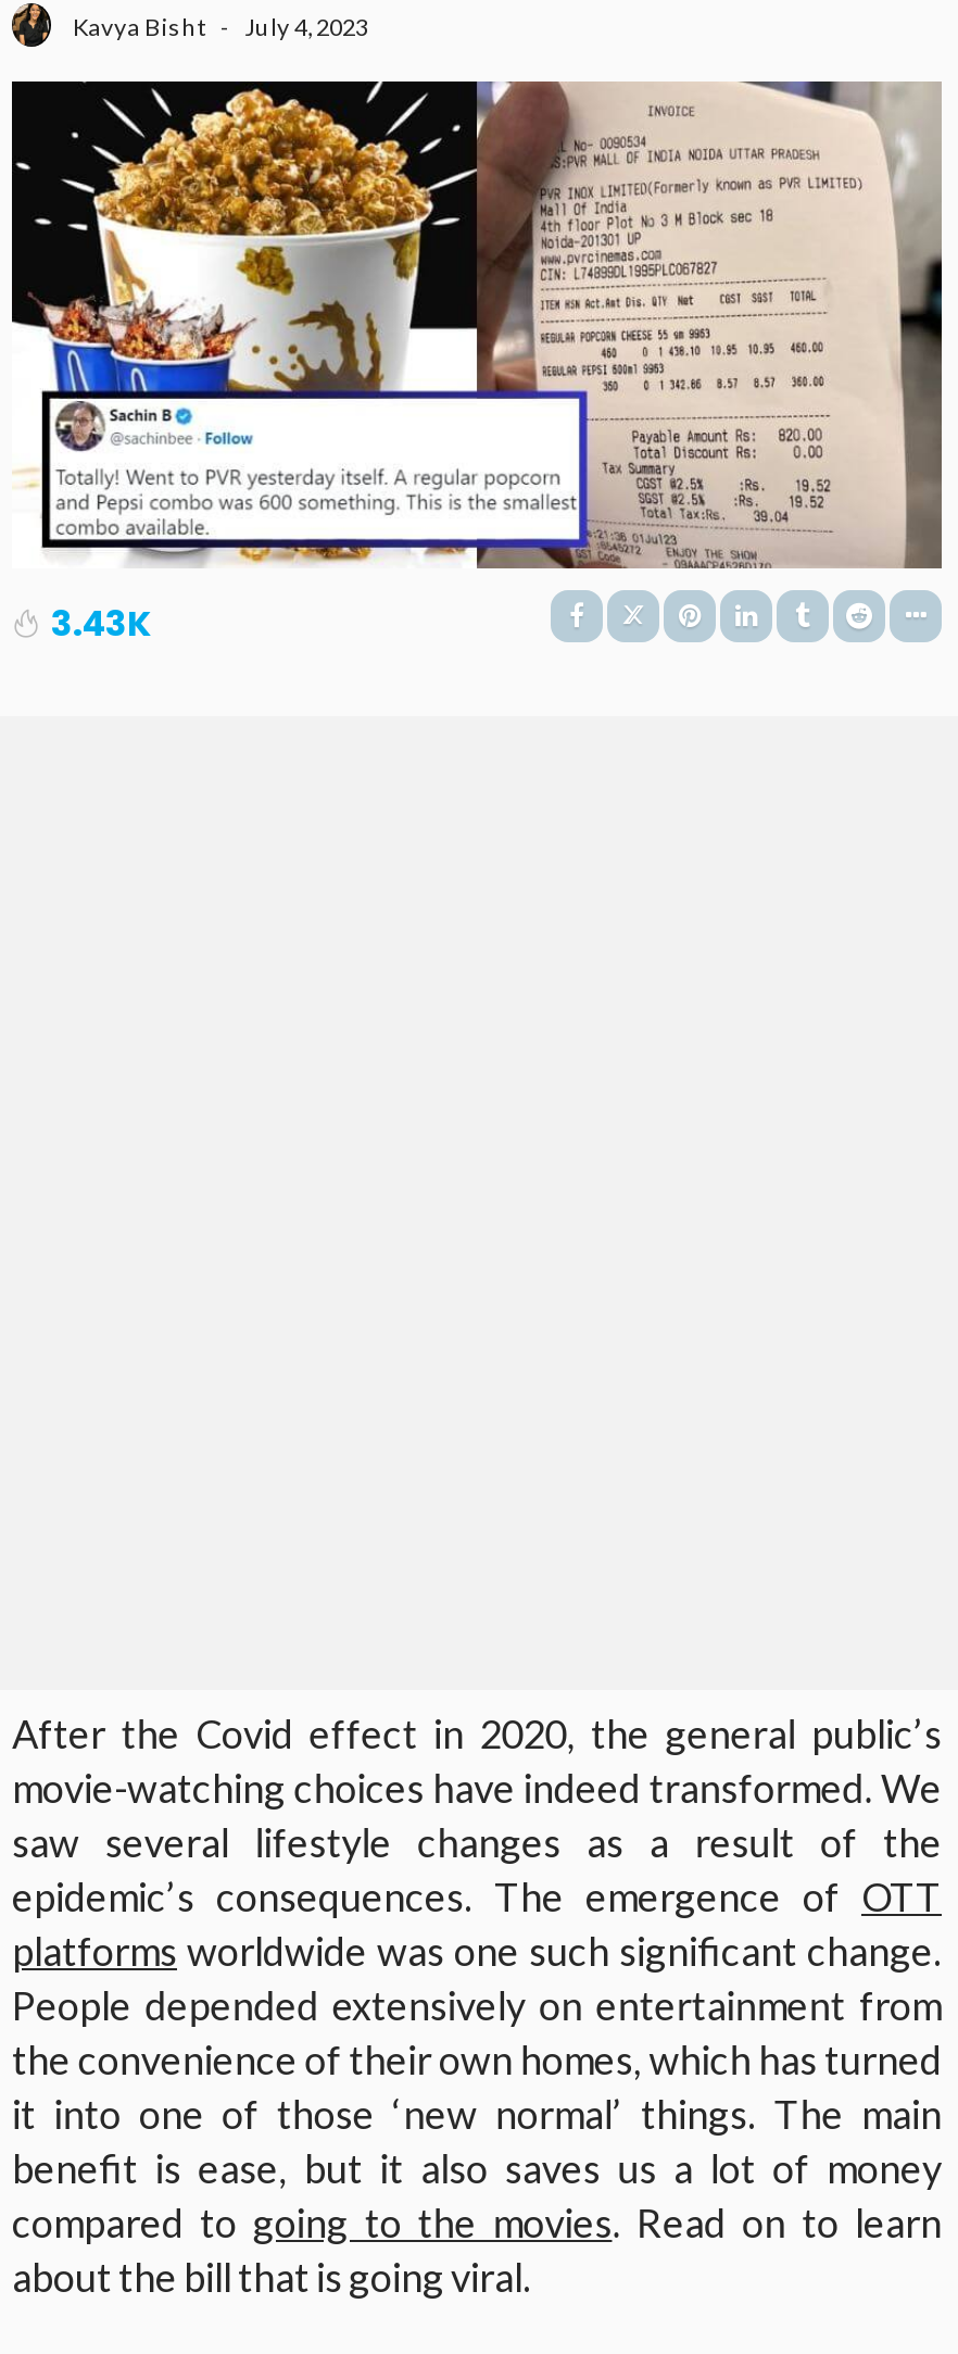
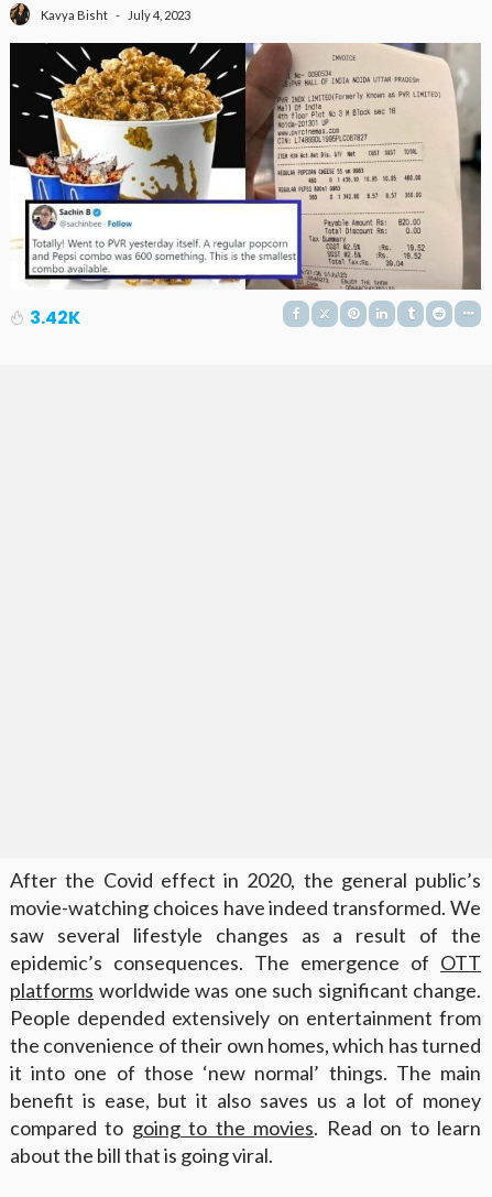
[51,599,151,649] 3.43K -> [30,305,80,330] 3.42K

